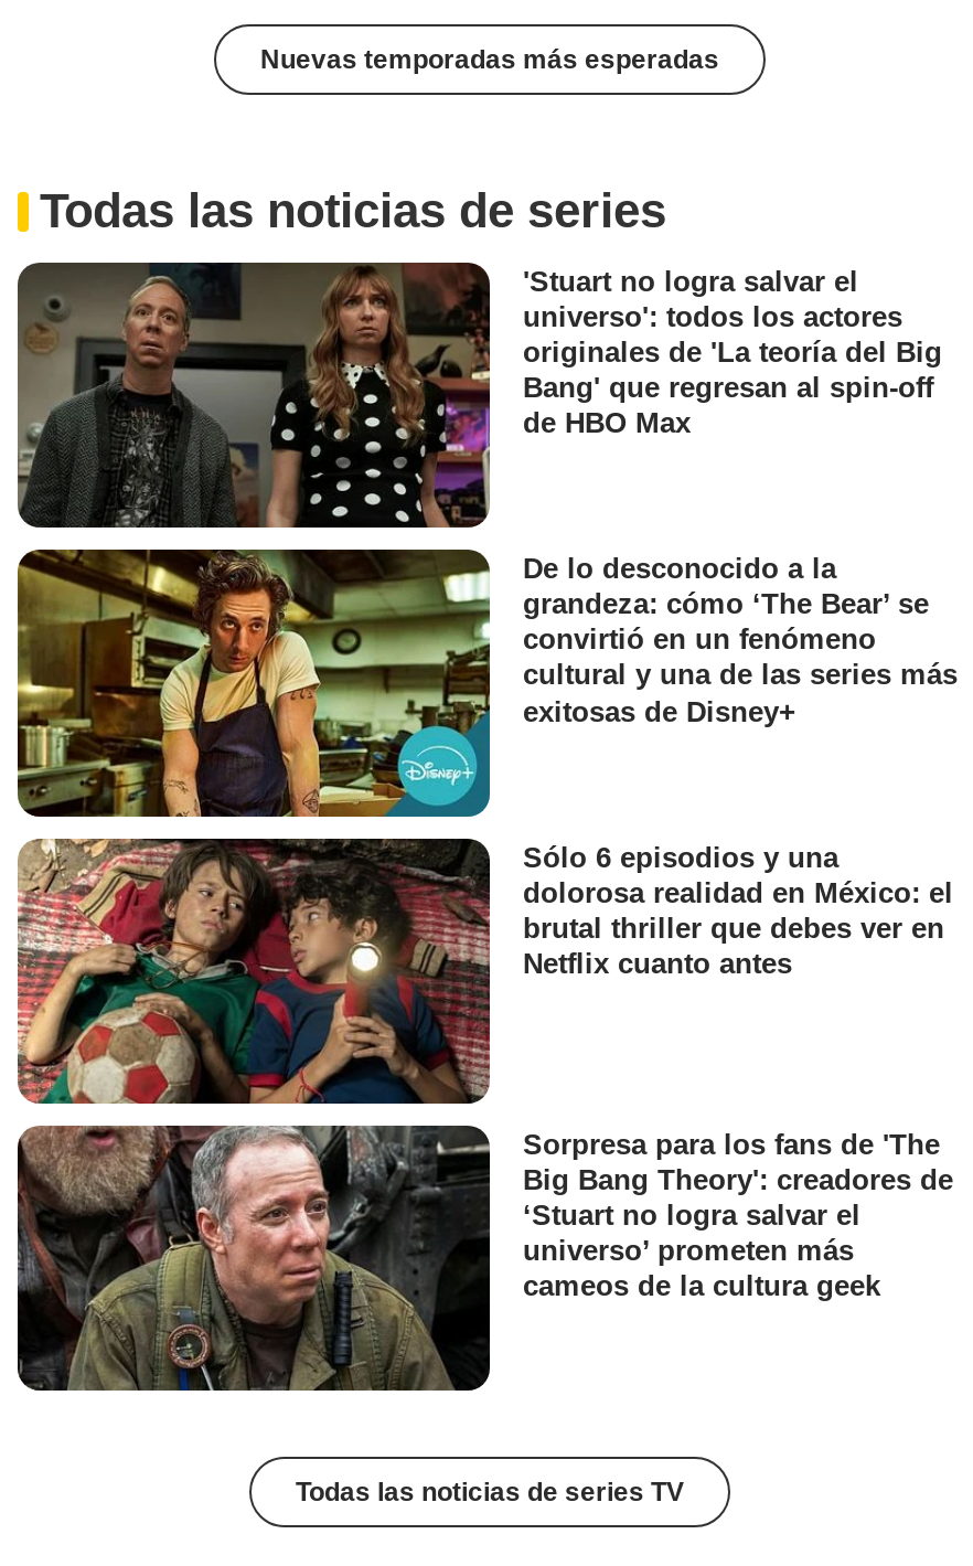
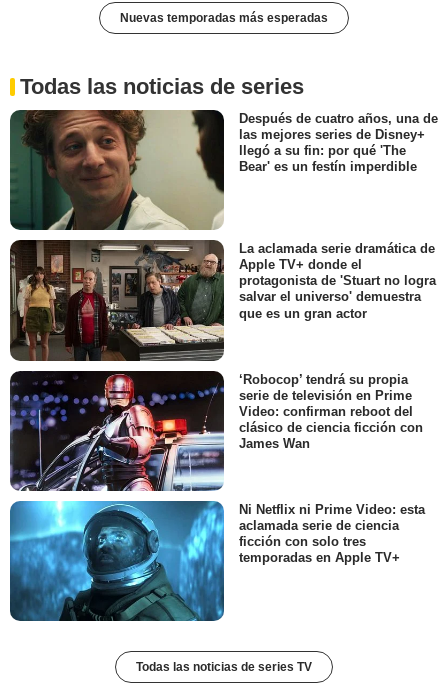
[18,260,942,530] [image] | 'Stuart no logra salvar el | universo': todos los actores | originales de 'La teoría del Big | Bang' que regresan al spin-off | de HBO Max -> [10,109,438,231] [image] | Después de cuatro años, una de | las mejores series de Disney+ | llegó a su fin: por qué 'The | Bear' es un festín imperdible
[15,547,958,819] [image] | De lo desconocido a la | grandeza: cómo ‘The Bear’ se | convirtió en un fenómeno | cultural y una de las series más | exitosas de Disney+ -> [9,239,436,362] [image] | La aclamada serie dramática de | Apple TV+ donde el | protagonista de 'Stuart no logra | salvar el universo' demuestra | que es un gran actor
[15,837,953,1106] [image] | Sólo 6 episodios y una | dolorosa realidad en México: el | brutal thriller que debes ver en | Netflix cuanto antes -> [9,370,423,492] [image] | ‘Robocop’ tendrá su propia | serie de televisión en Prime | Video: confirman reboot del | clásico de ciencia ficción con | James Wan
[15,1123,953,1393] [image] | Sorpresa para los fans de 'The | Big Bang Theory': creadores de | ‘Stuart no logra salvar el | universo’ prometen más | cameos de la cultura geek -> [9,500,425,622] [image] | Ni Netflix ni Prime Video: esta | aclamada serie de ciencia | ficción con solo tres | temporadas en Apple TV+

